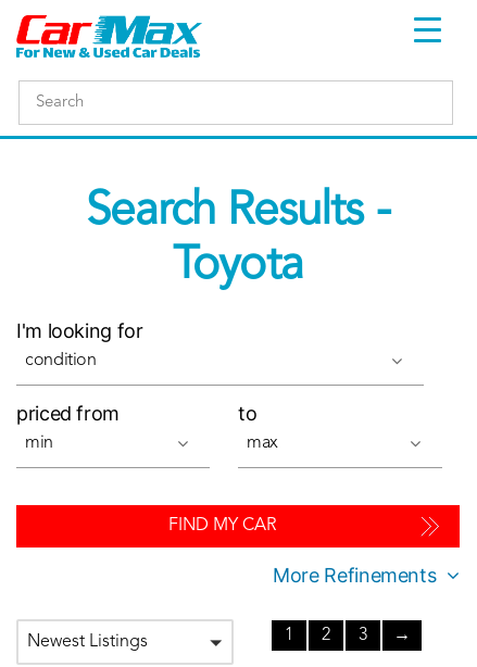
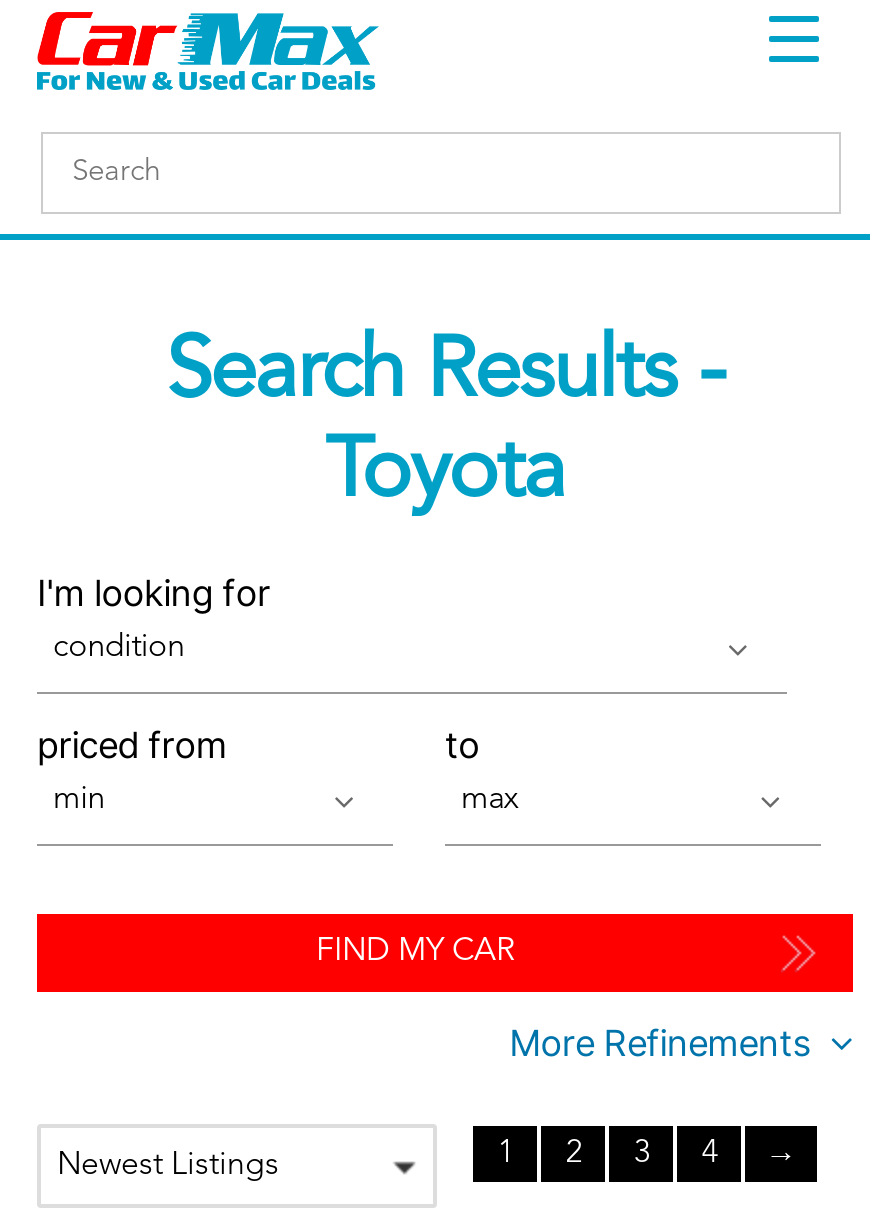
none -> [702,1137,718,1169] 4

